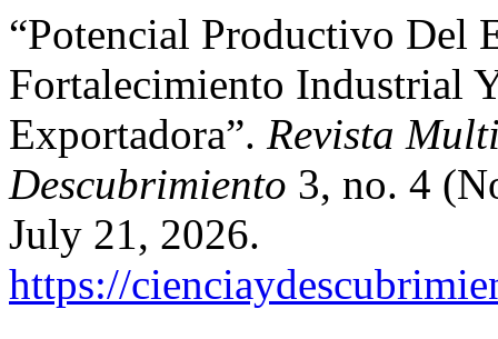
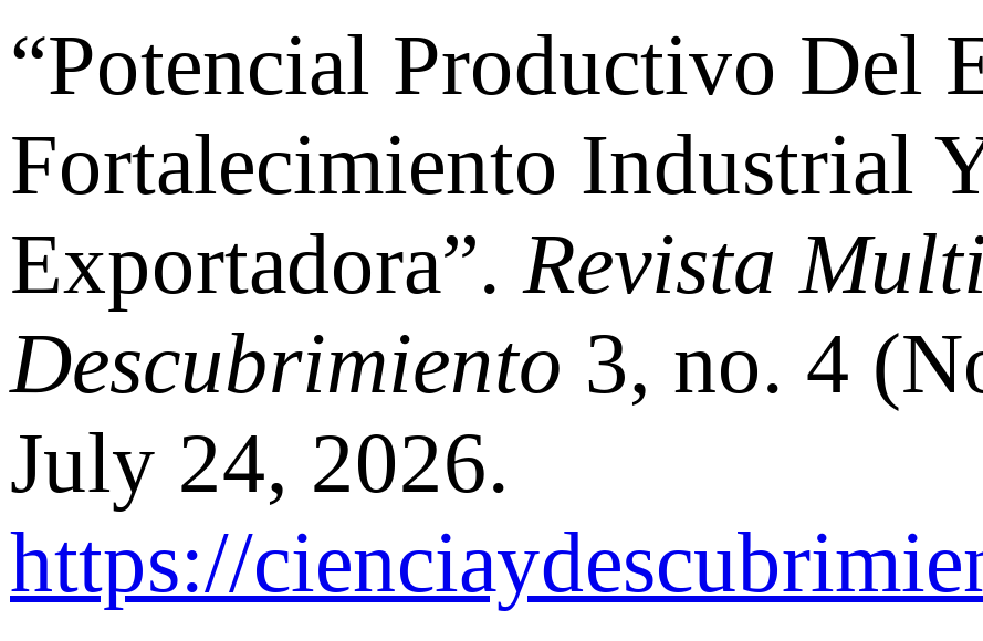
[9,210,260,258] July 21, 2026. -> [10,414,510,509] July 24, 2026.

